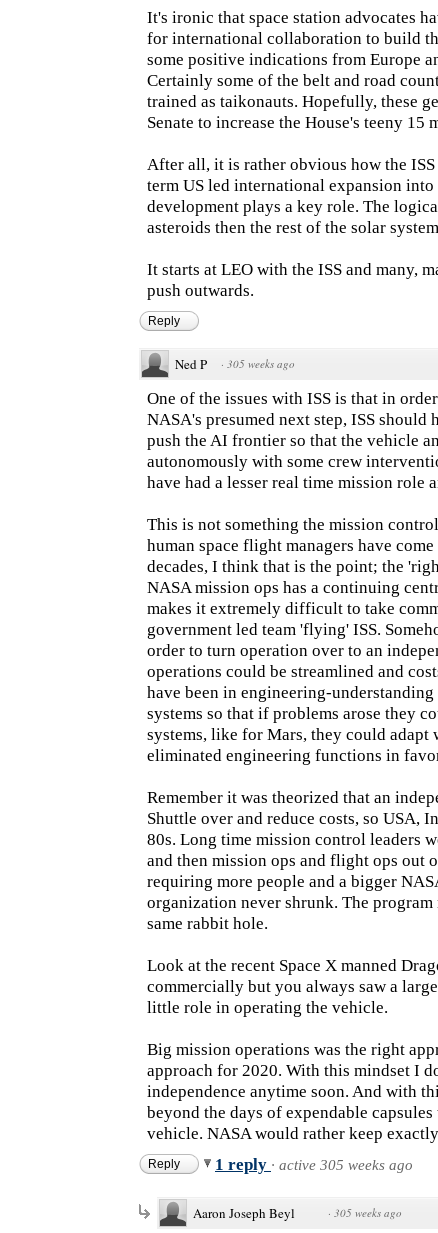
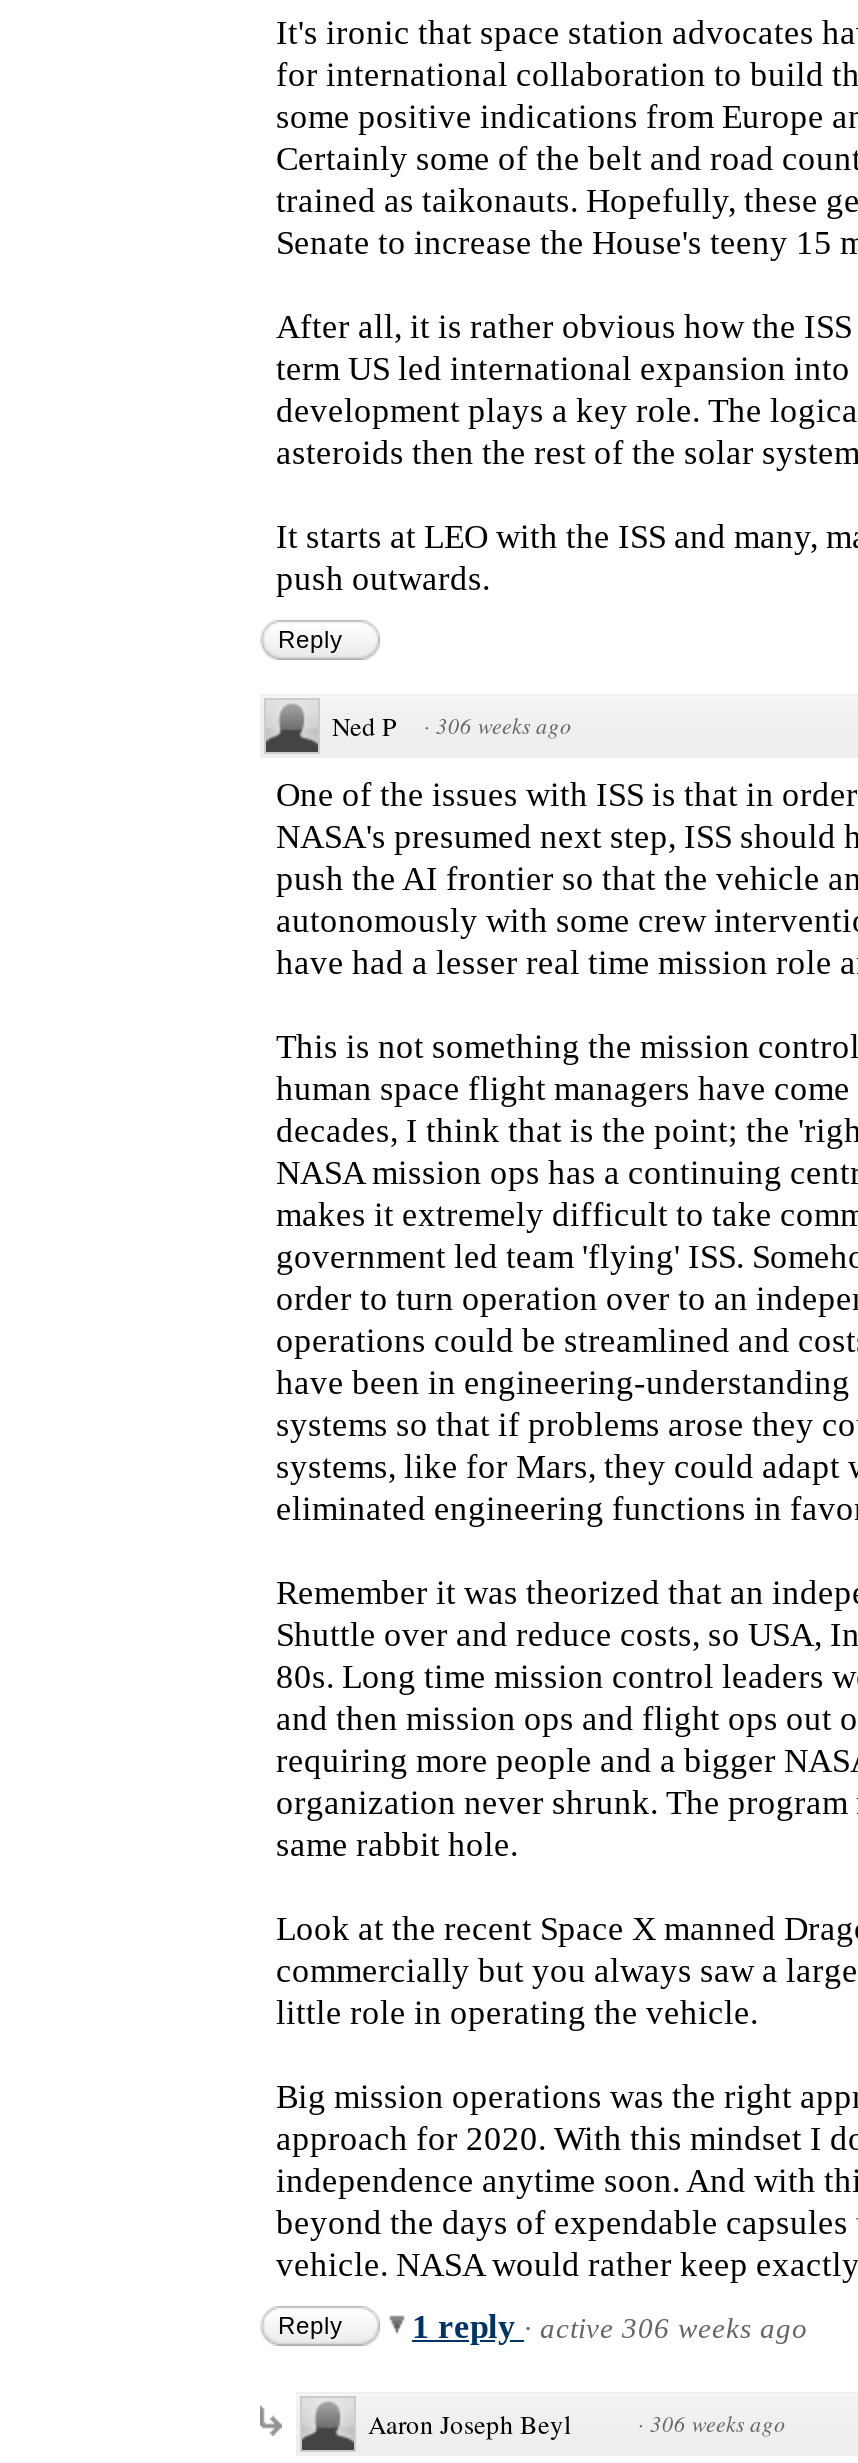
[175,355,295,373] Ned P · 305 weeks ago -> [332,708,572,744] Ned P · 306 weeks ago
[215,1155,413,1174] 1 reply · active 305 weeks ago -> [412,2308,808,2346] 1 reply · active 306 weeks ago
[328,1205,402,1220] · 305 weeks ago -> [638,2408,786,2438] · 306 weeks ago

